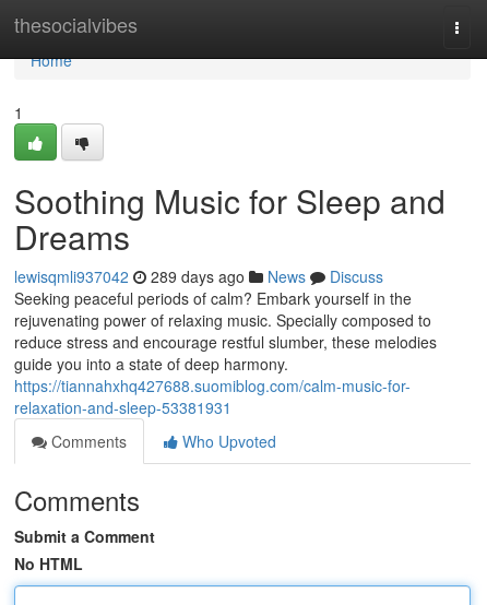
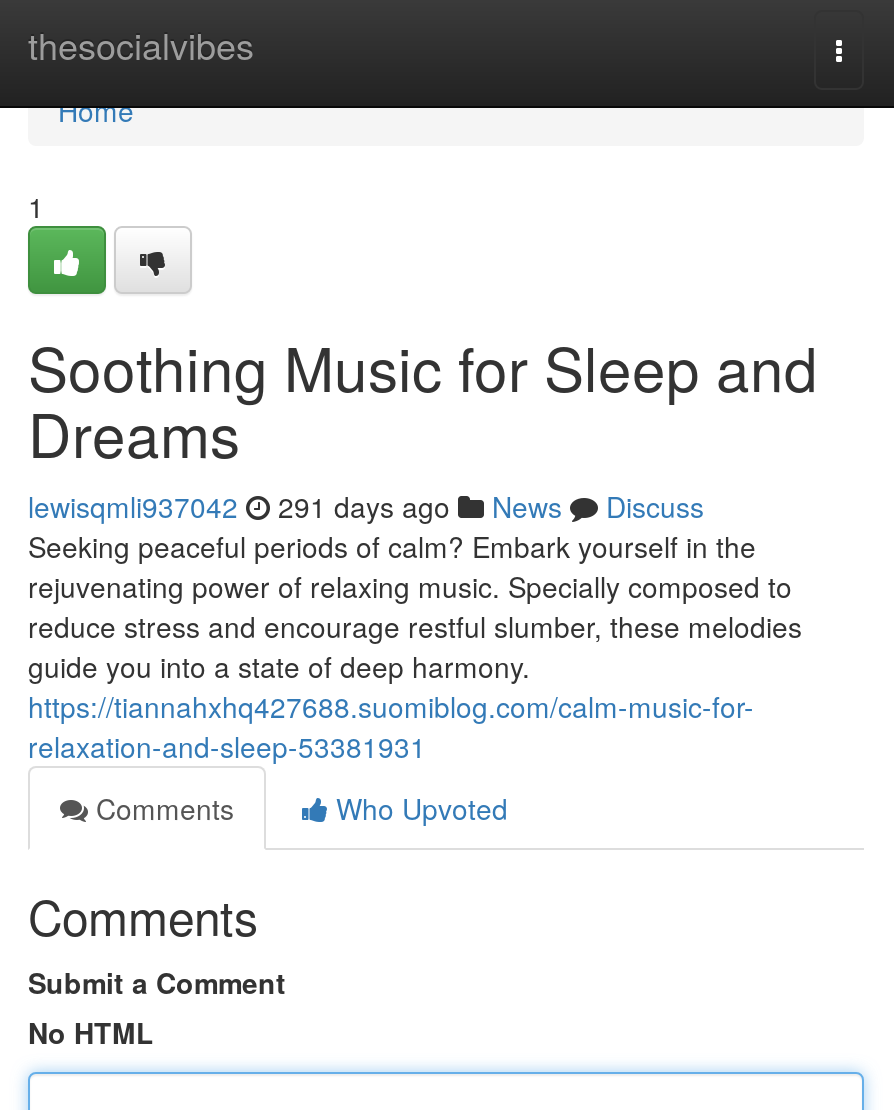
[14,265,383,287] lewisqmli937042 289 days ago News Discuss -> [28,486,704,526] lewisqmli937042 291 days ago News Discuss

